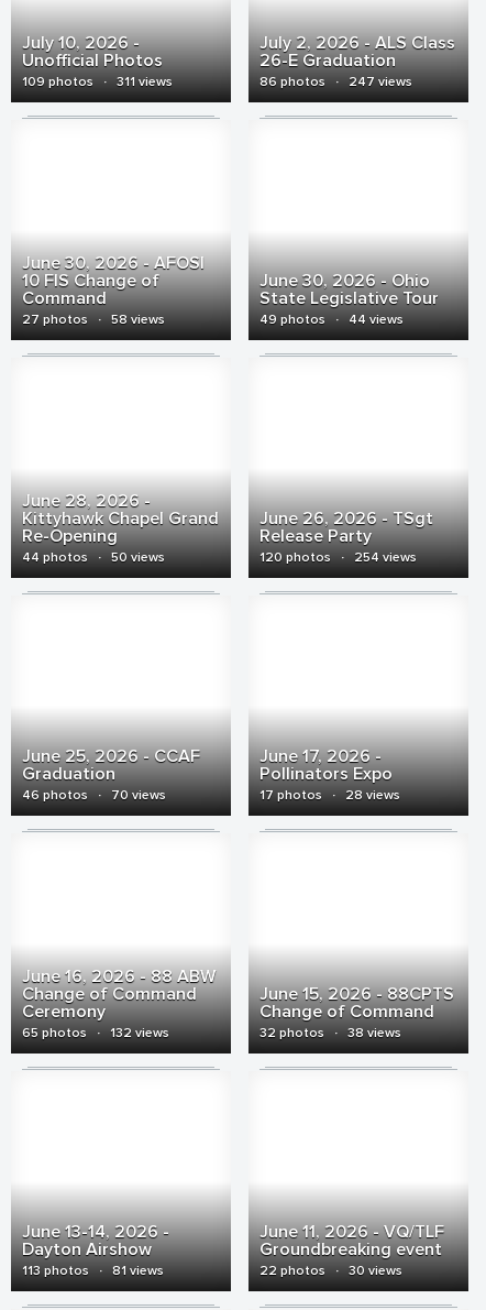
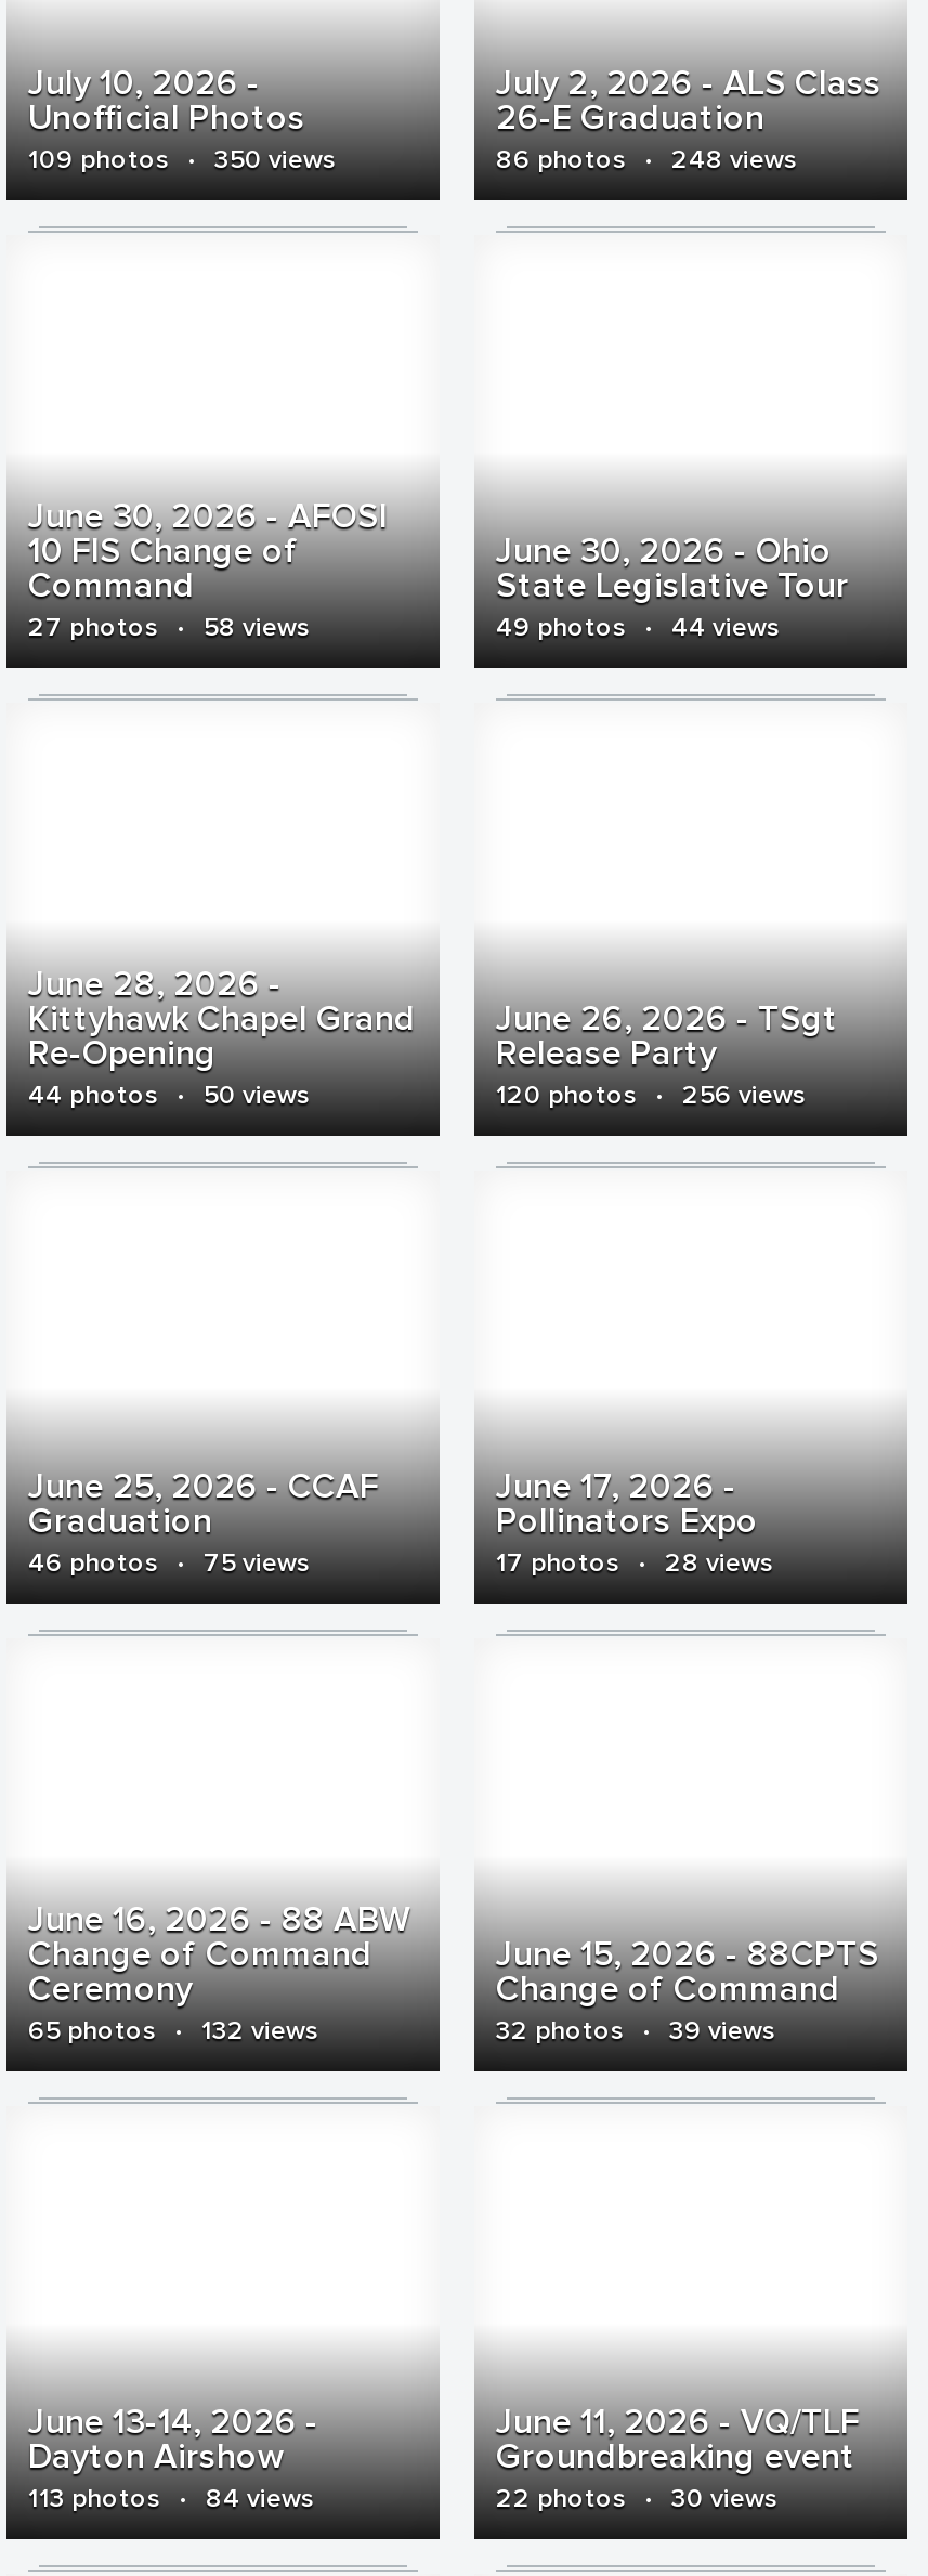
[22,74,173,90] 109 photos · 311 views -> [28,144,336,176] 109 photos · 350 views
[259,74,412,90] 86 photos · 247 views -> [496,144,797,176] 86 photos · 248 views
[259,549,417,566] 120 photos · 254 views -> [496,1080,806,1112] 120 photos · 256 views
[22,787,166,804] 46 photos · 70 views -> [28,1547,310,1580] 46 photos · 75 views
[259,1025,401,1041] 32 photos · 38 views -> [496,2015,775,2048] 32 photos · 39 views
[22,1263,164,1279] 113 photos · 81 views -> [28,2483,314,2515] 113 photos · 84 views

